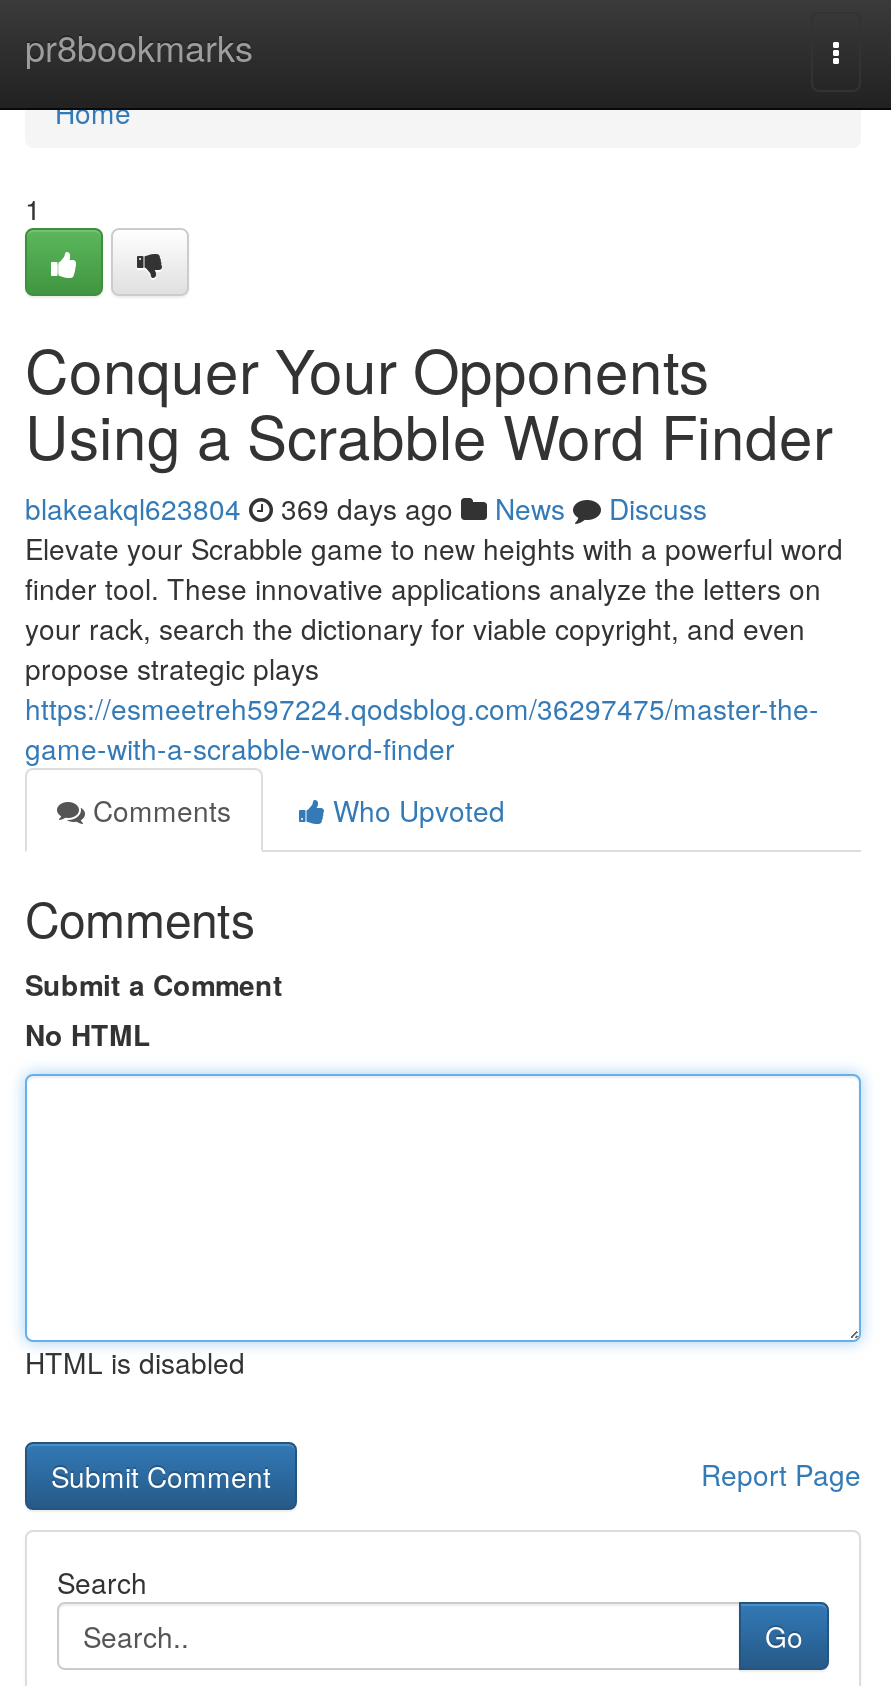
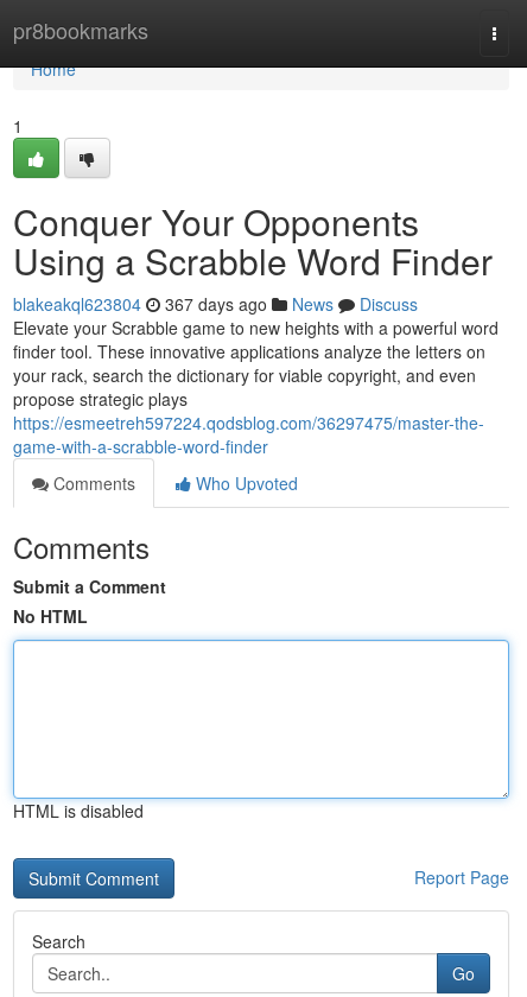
[25,488,707,528] blakeakql623804 369 days ago News Discuss -> [13,292,418,316] blakeakql623804 367 days ago News Discuss

